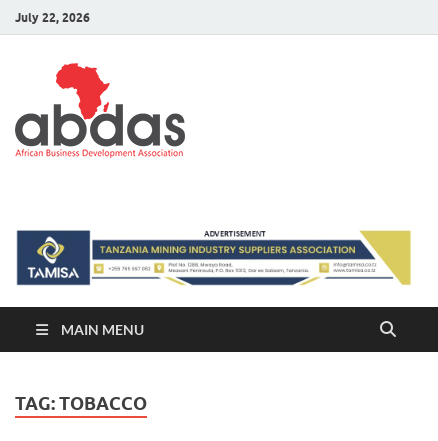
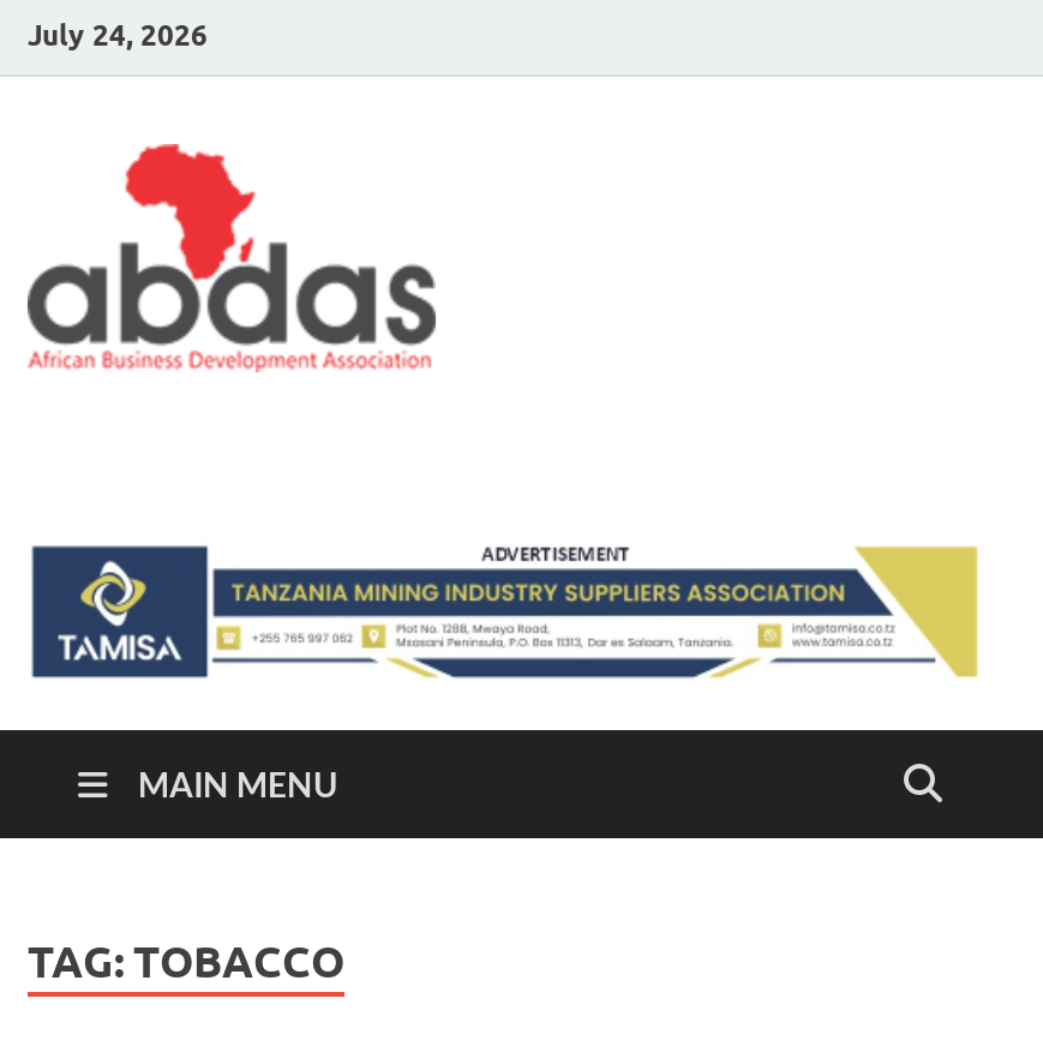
[15,9,90,24] July 22, 2026 -> [28,16,208,52] July 24, 2026

